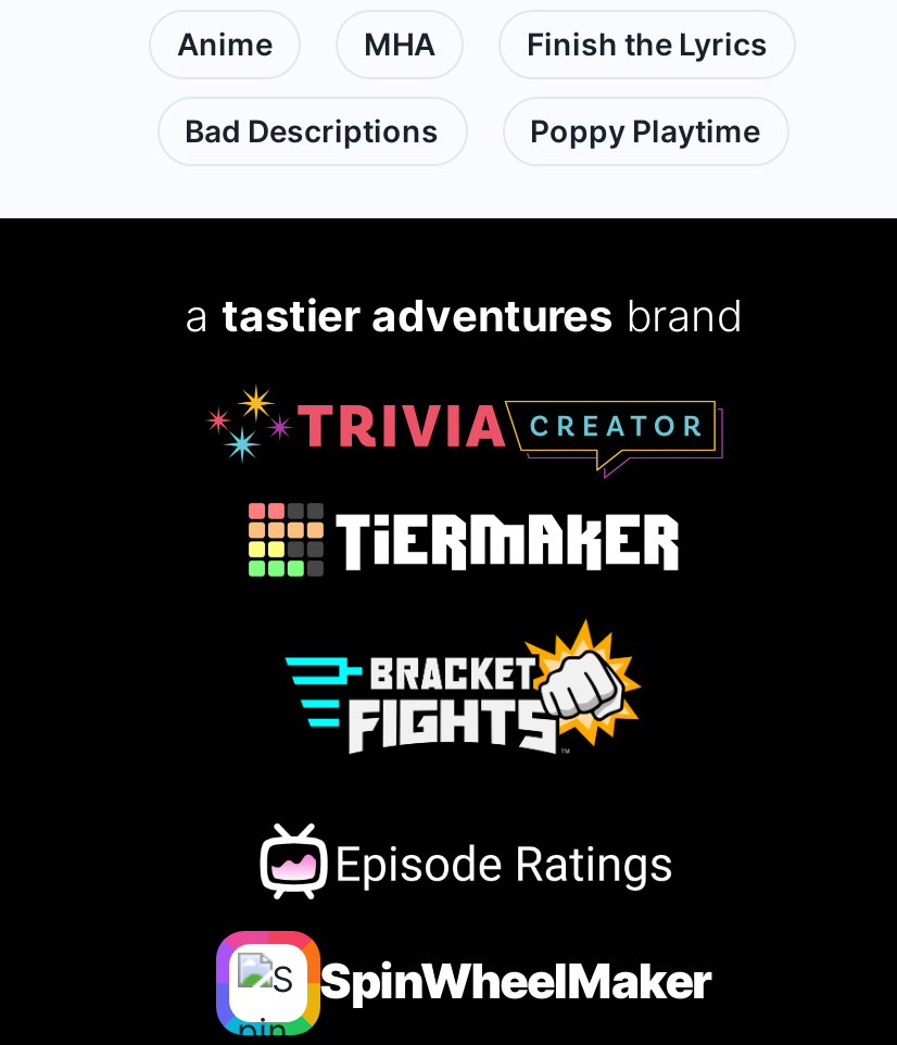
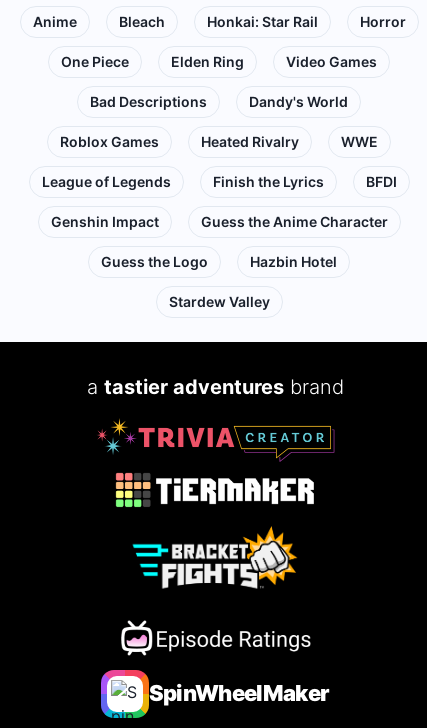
[364,25,435,62] MHA -> [61,13,405,70] Bleach | Honkai: Star Rail | Horror | One Piece | Elden Ring | Video Games
moved [527,25,768,62] -> [212,173,323,190]: Finish the Lyrics
[530,112,760,149] Poppy Playtime -> [41,93,396,310] Dandy's World | Roblox Games | Heated Rivalry | WWE | League of Legends | BFDI | Genshin Impact | Guess the Anime Character | Guess the Logo | Hazbin Hotel | Stardew Valley

